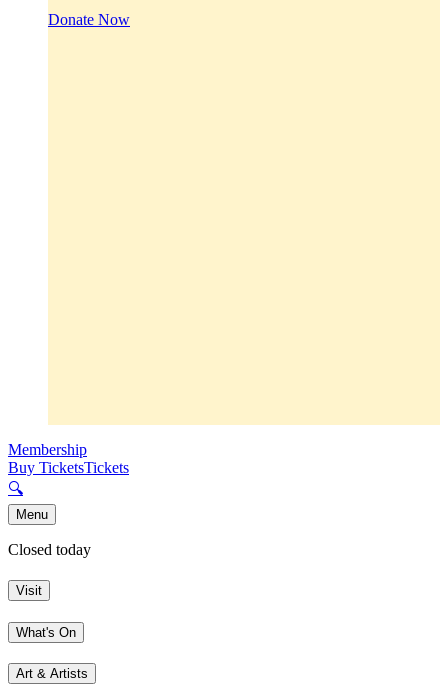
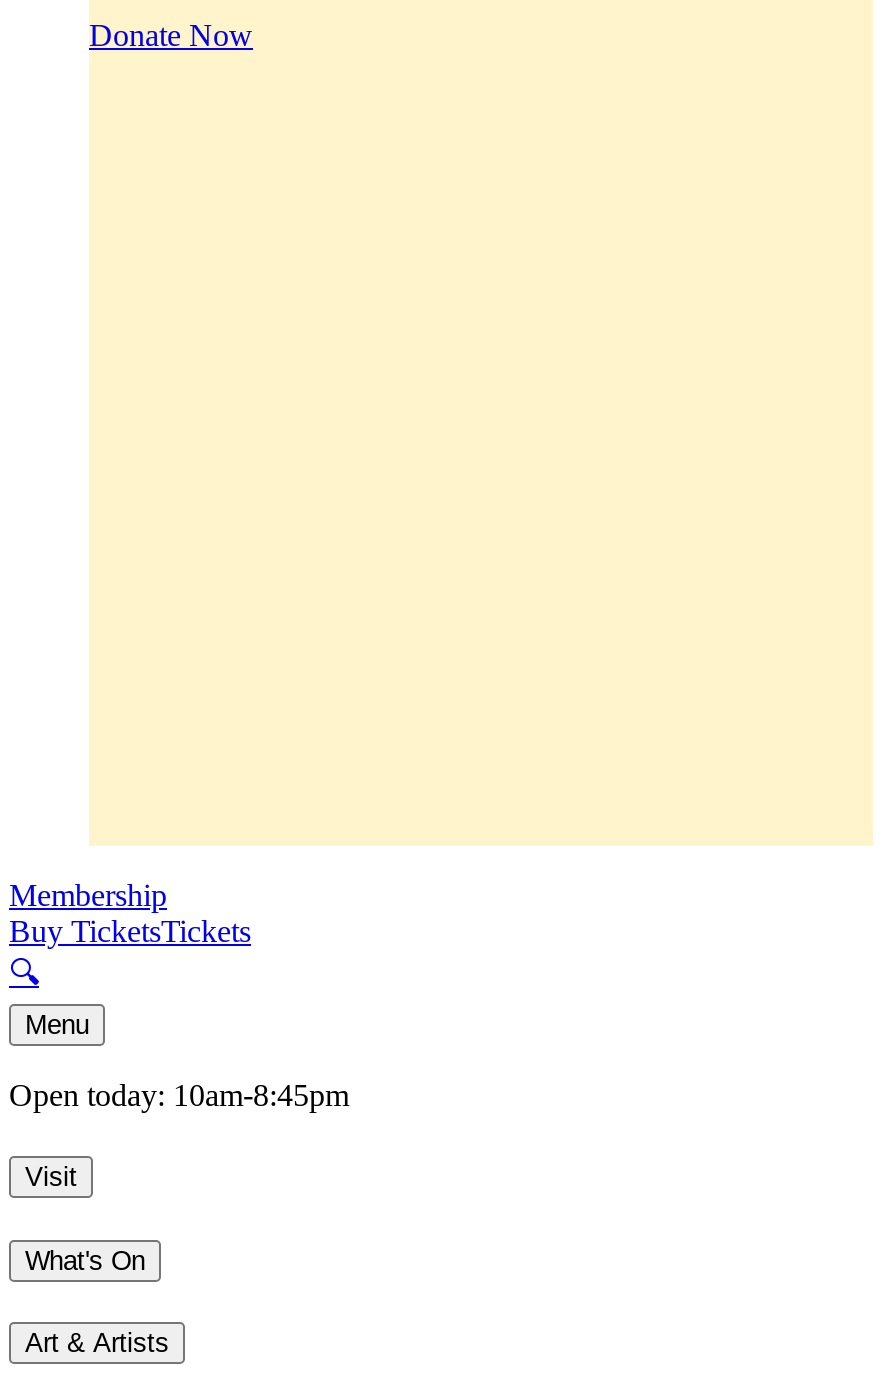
[8,541,91,558] Closed today -> [9,1079,349,1113] Open today: 10am-8:45pm

